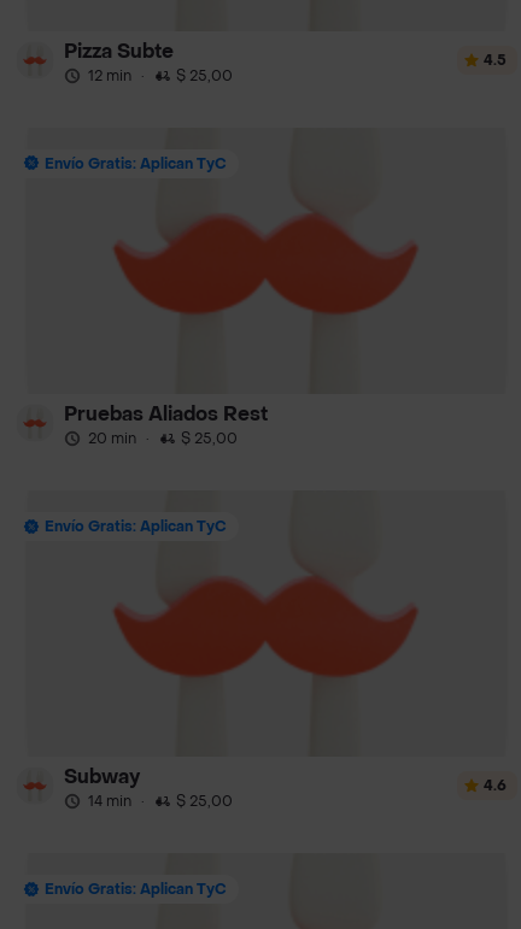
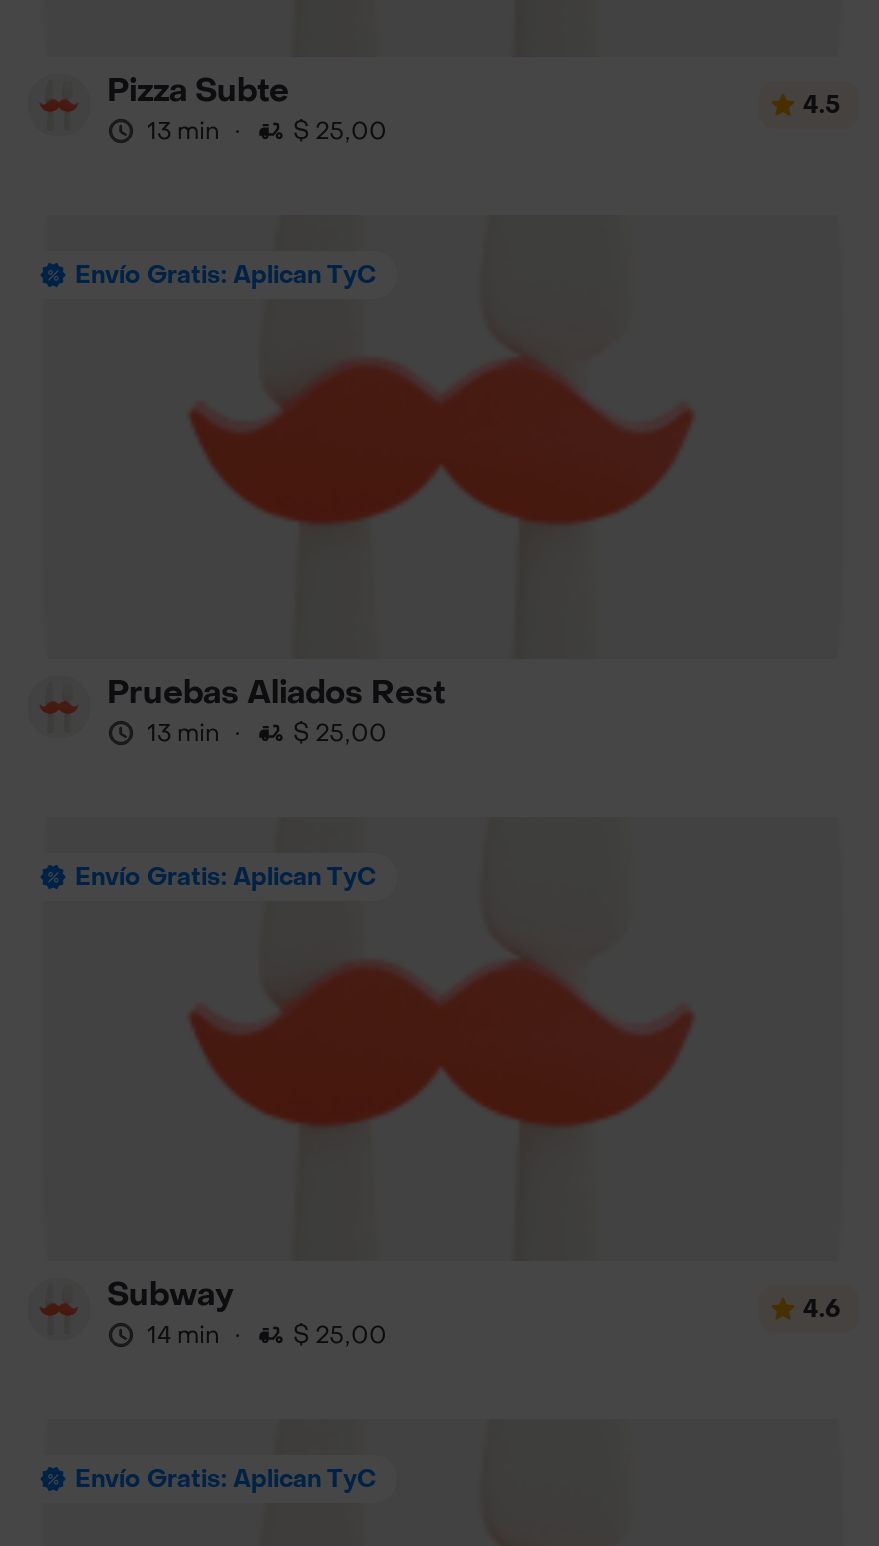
[88,67,233,86] 12 min · $ 25,00 -> [147,115,387,147] 13 min · $ 25,00
[88,429,238,449] 20 min · $ 25,00 -> [147,717,387,749] 13 min · $ 25,00

